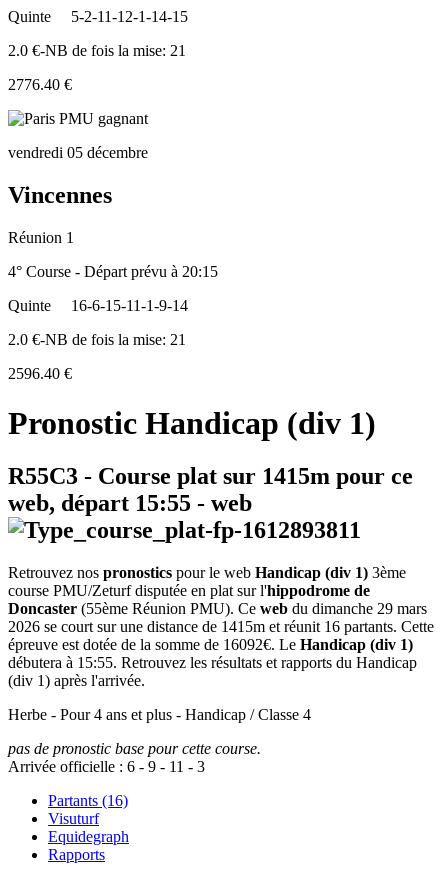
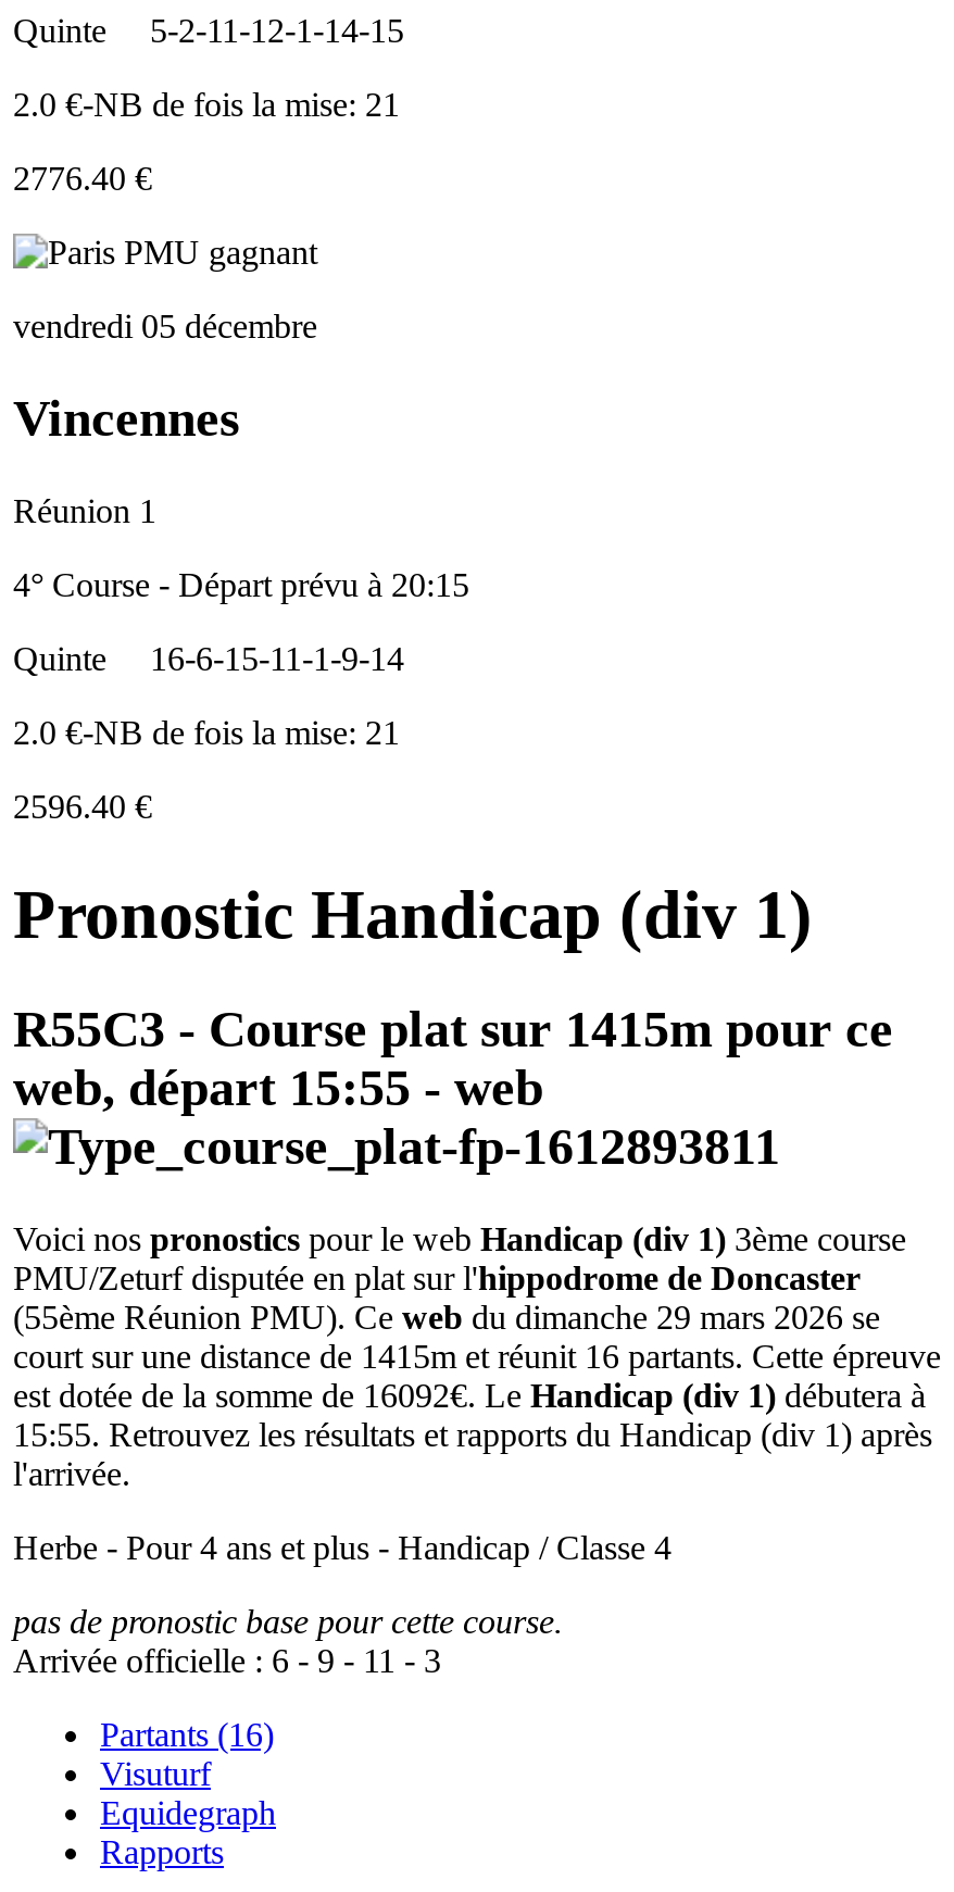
[8,564,434,689] Retrouvez nos pronostics pour le web Handicap (div 1) 3ème | course PMU/Zeturf disputée en plat sur l'hippodrome de | Doncaster (55ème Réunion PMU). Ce web du dimanche 29 mars | 2026 se court sur une distance de 1415m et réunit 16 partants. Cette | épreuve est dotée de la somme de 16092€. Le Handicap (div 1) | débutera à 15:55. Retrouvez les résultats et rapports du Handicap | (div 1) après l'arrivée. -> [13,1220,941,1492] Voici nos pronostics pour le web Handicap (div 1) 3ème course | PMU/Zeturf disputée en plat sur l'hippodrome de Doncaster | (55ème Réunion PMU). Ce web du dimanche 29 mars 2026 se | court sur une distance de 1415m et réunit 16 partants. Cette épreuve | est dotée de la somme de 16092€. Le Handicap (div 1) débutera à | 15:55. Retrouvez les résultats et rapports du Handicap (div 1) après | l'arrivée.

